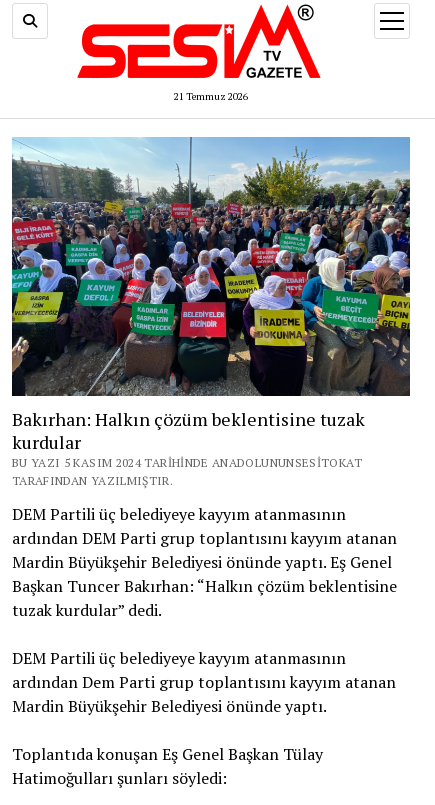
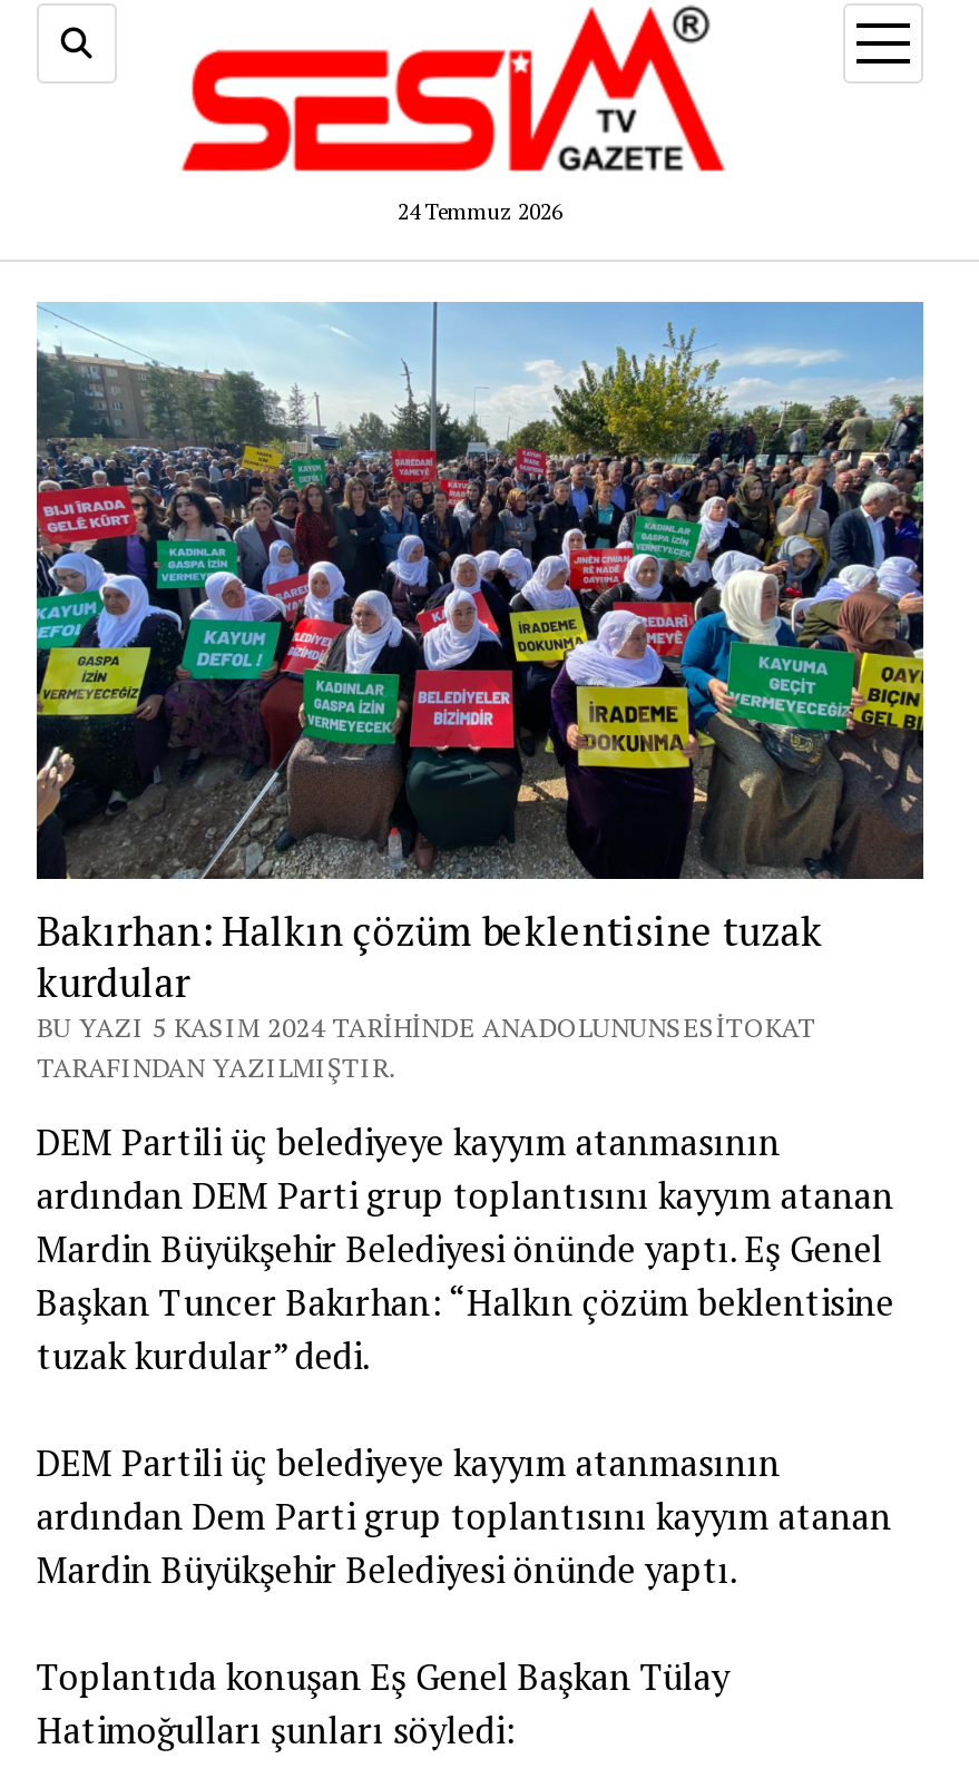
[174,90,248,103] 21 Temmuz 2026 -> [398,197,562,226] 24 Temmuz 2026

